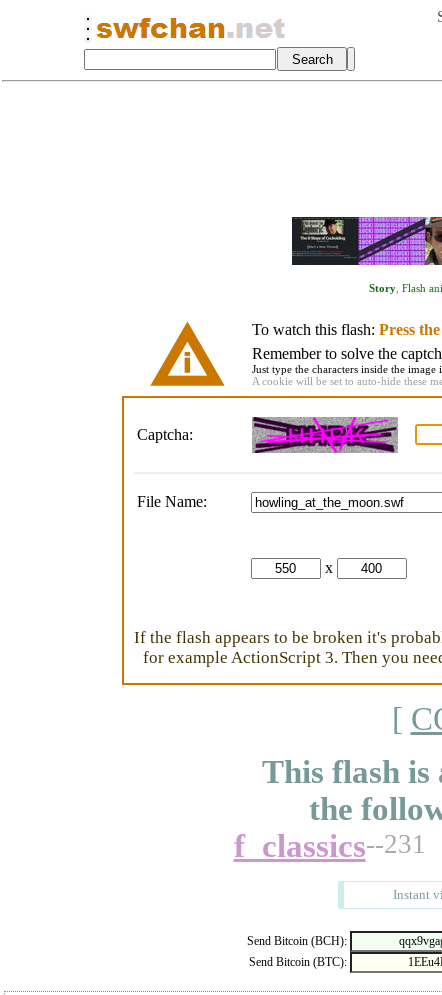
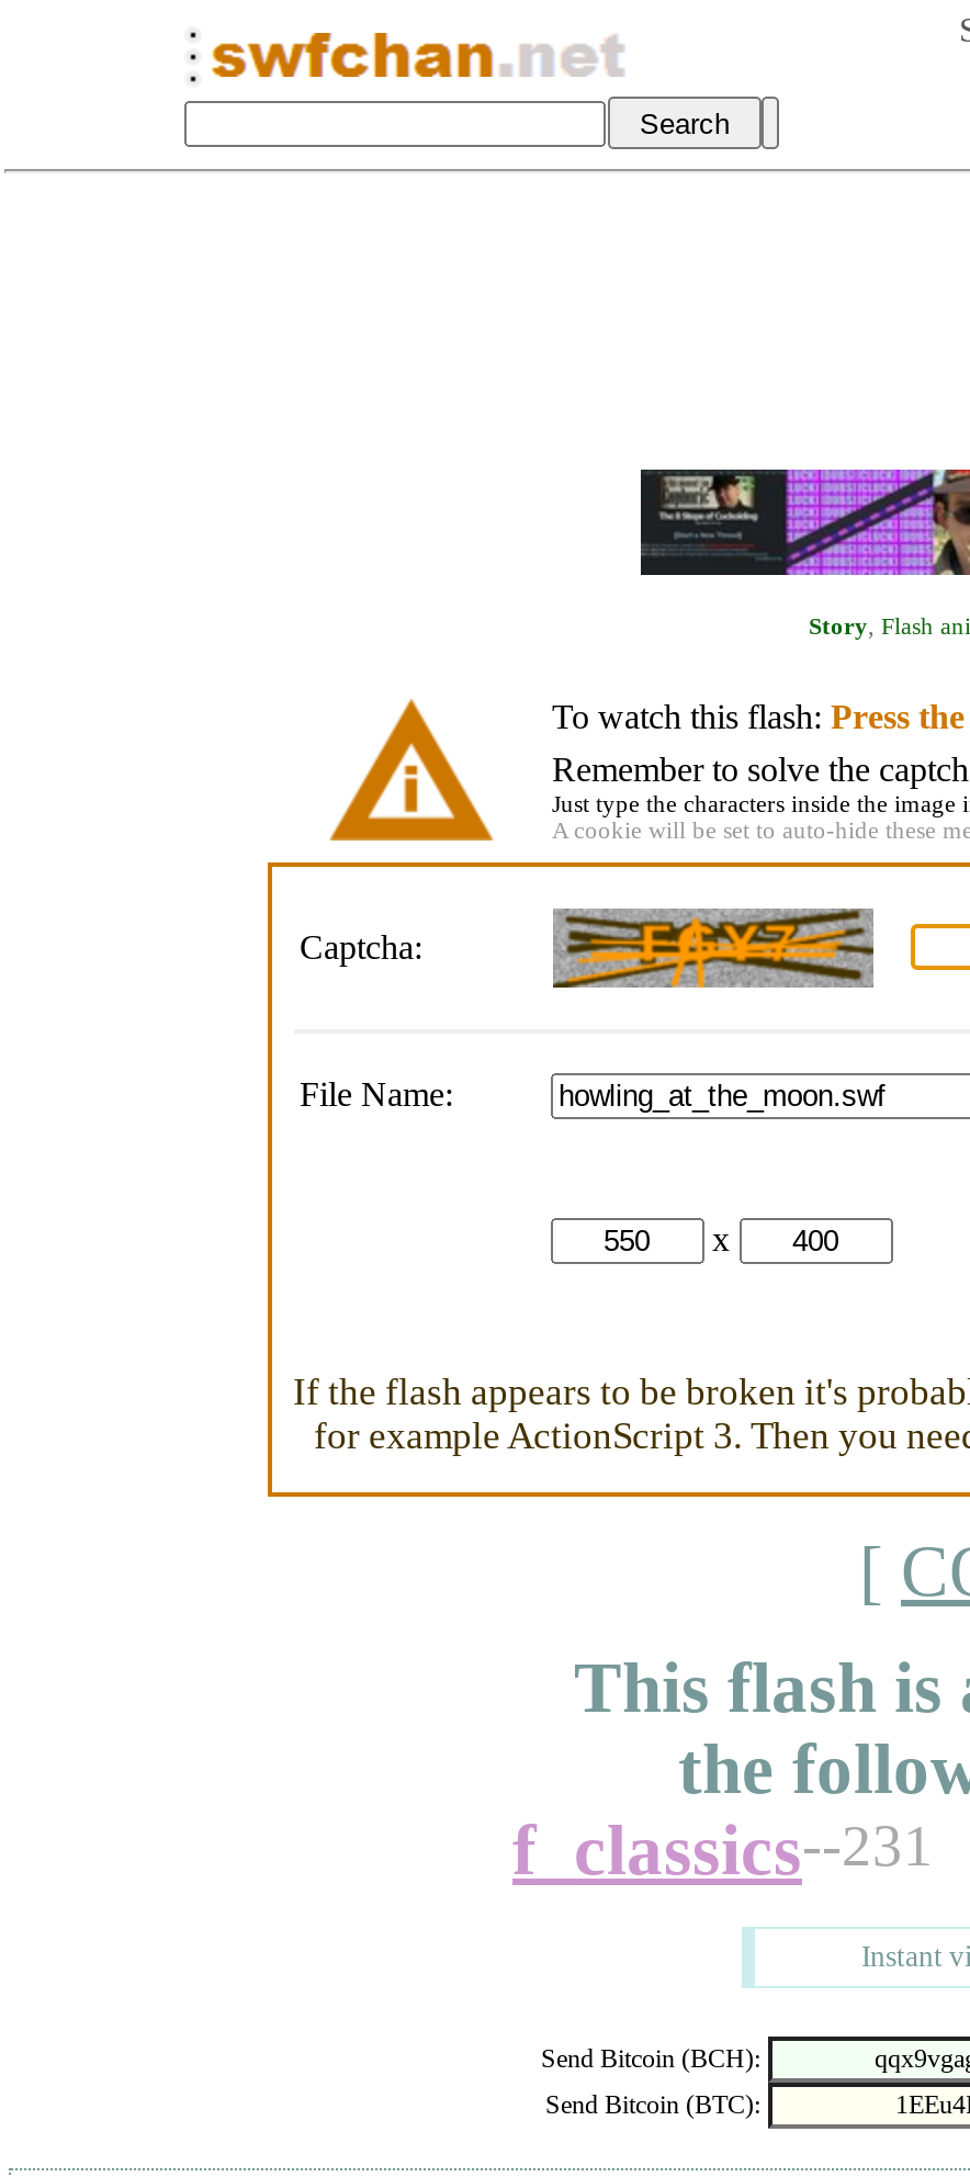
[253,416,397,454] [image] -> [553,909,873,990] [image]

